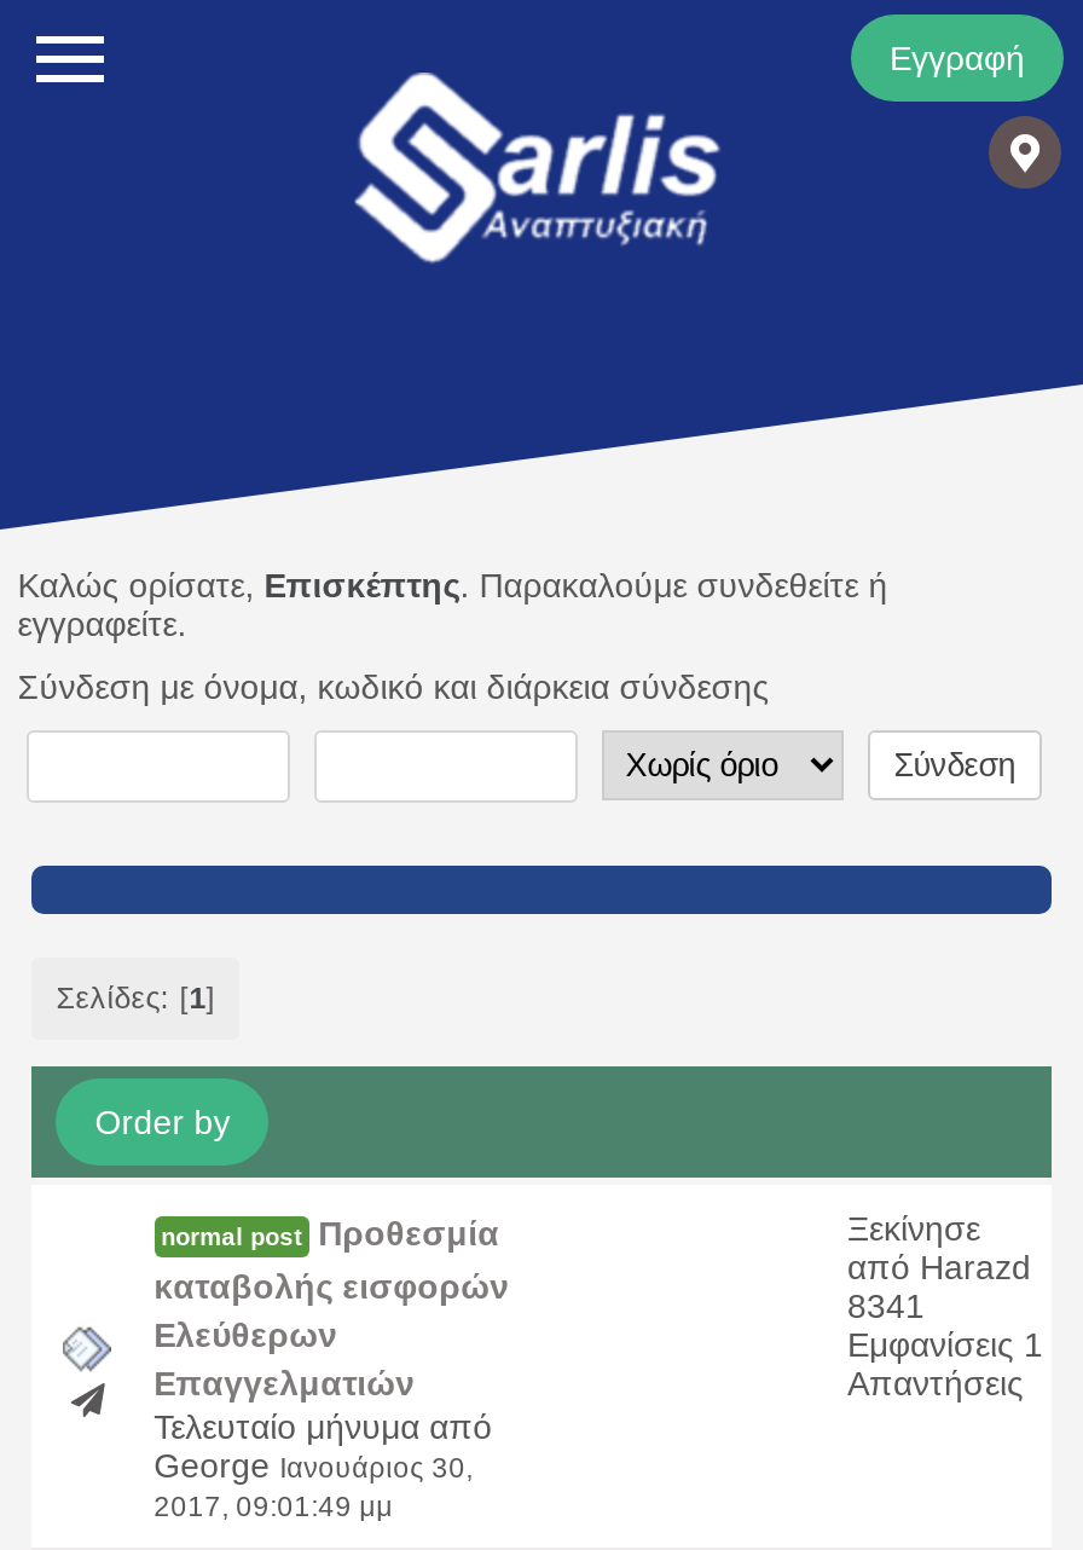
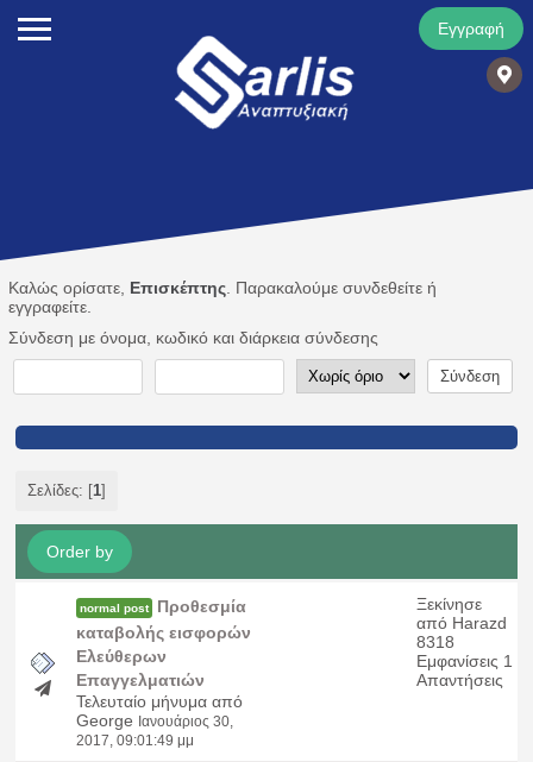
[847,1286,925,1325] 8341 -> [417,632,455,651] 8318

